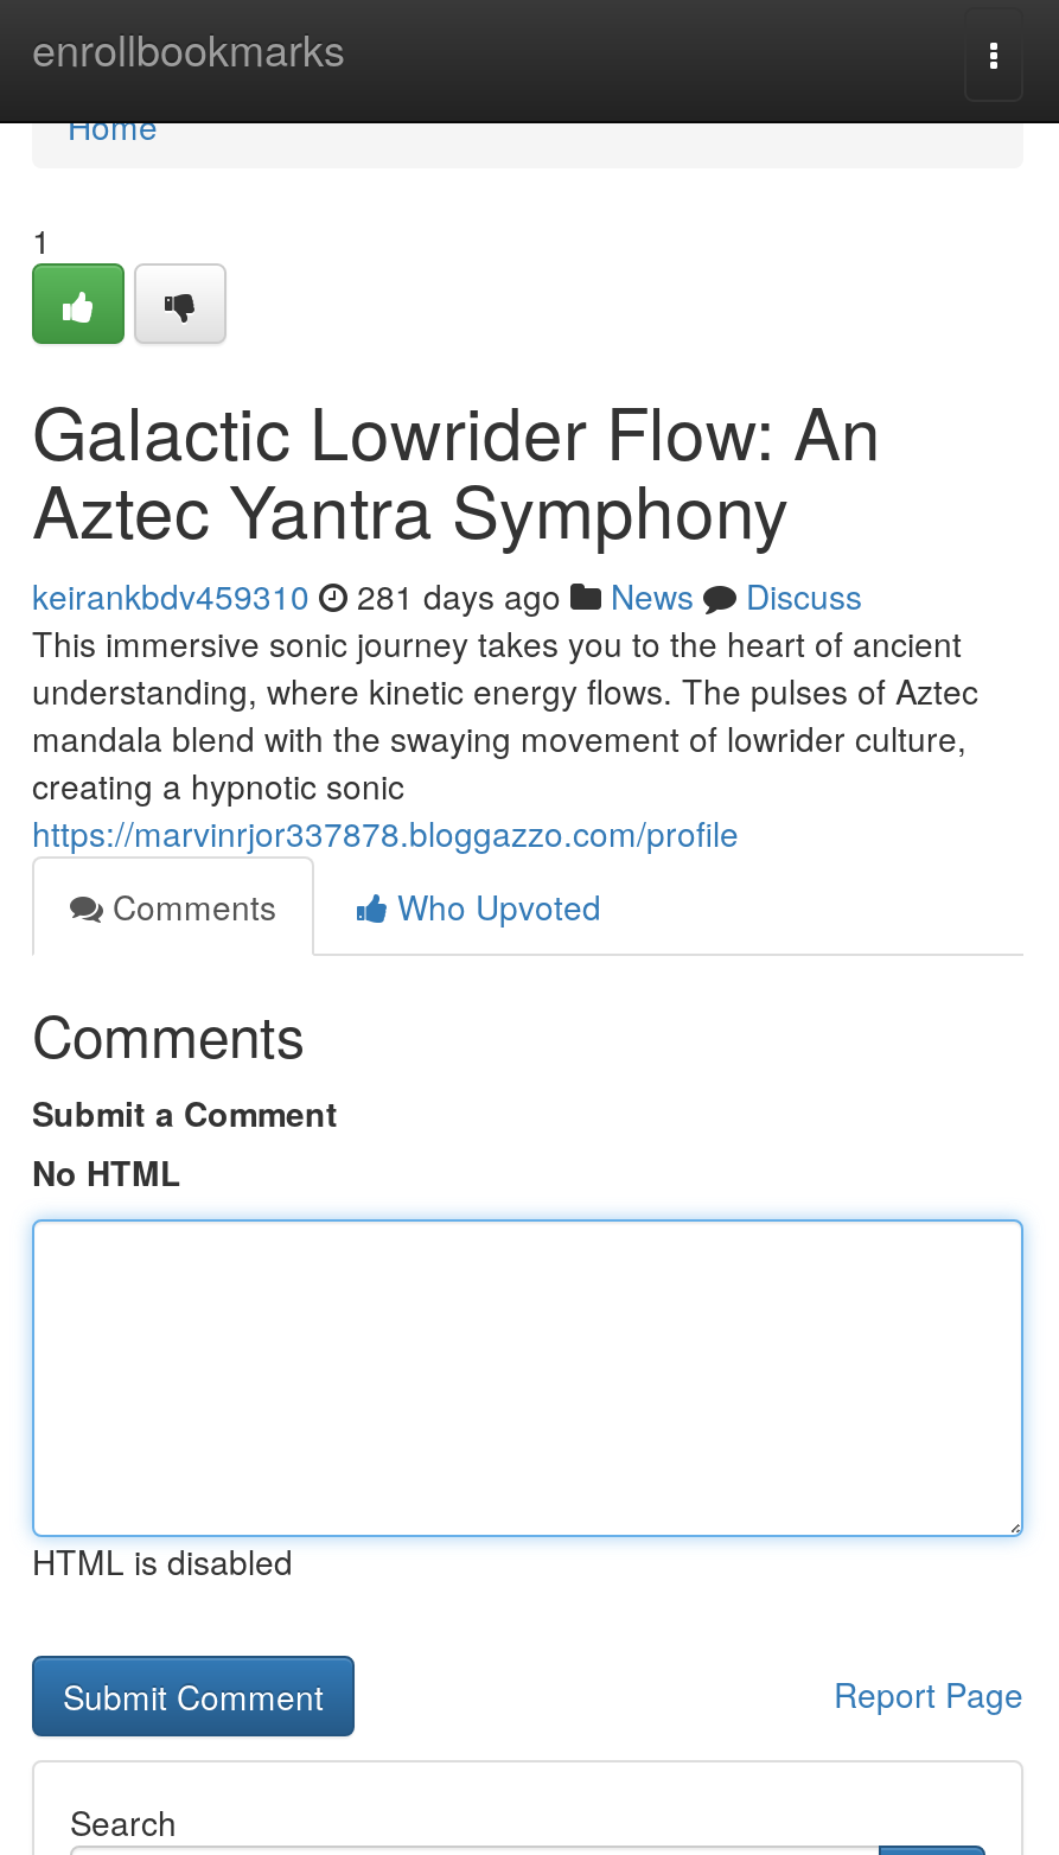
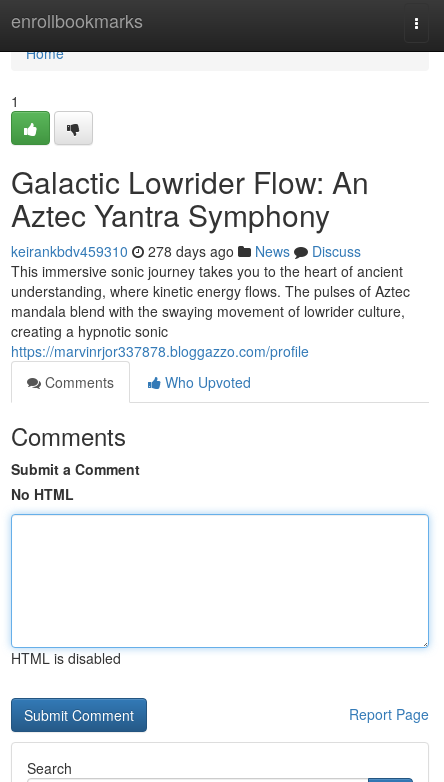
[32,572,862,619] keirankbdv459310 281 days ago News Discuss -> [11,241,361,261] keirankbdv459310 278 days ago News Discuss

